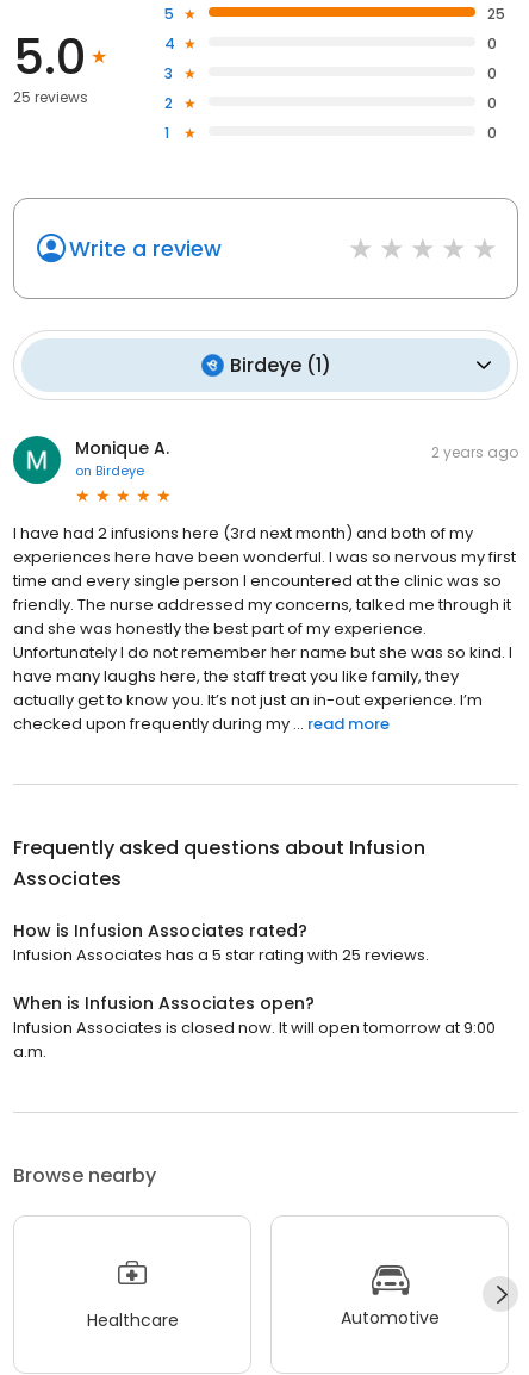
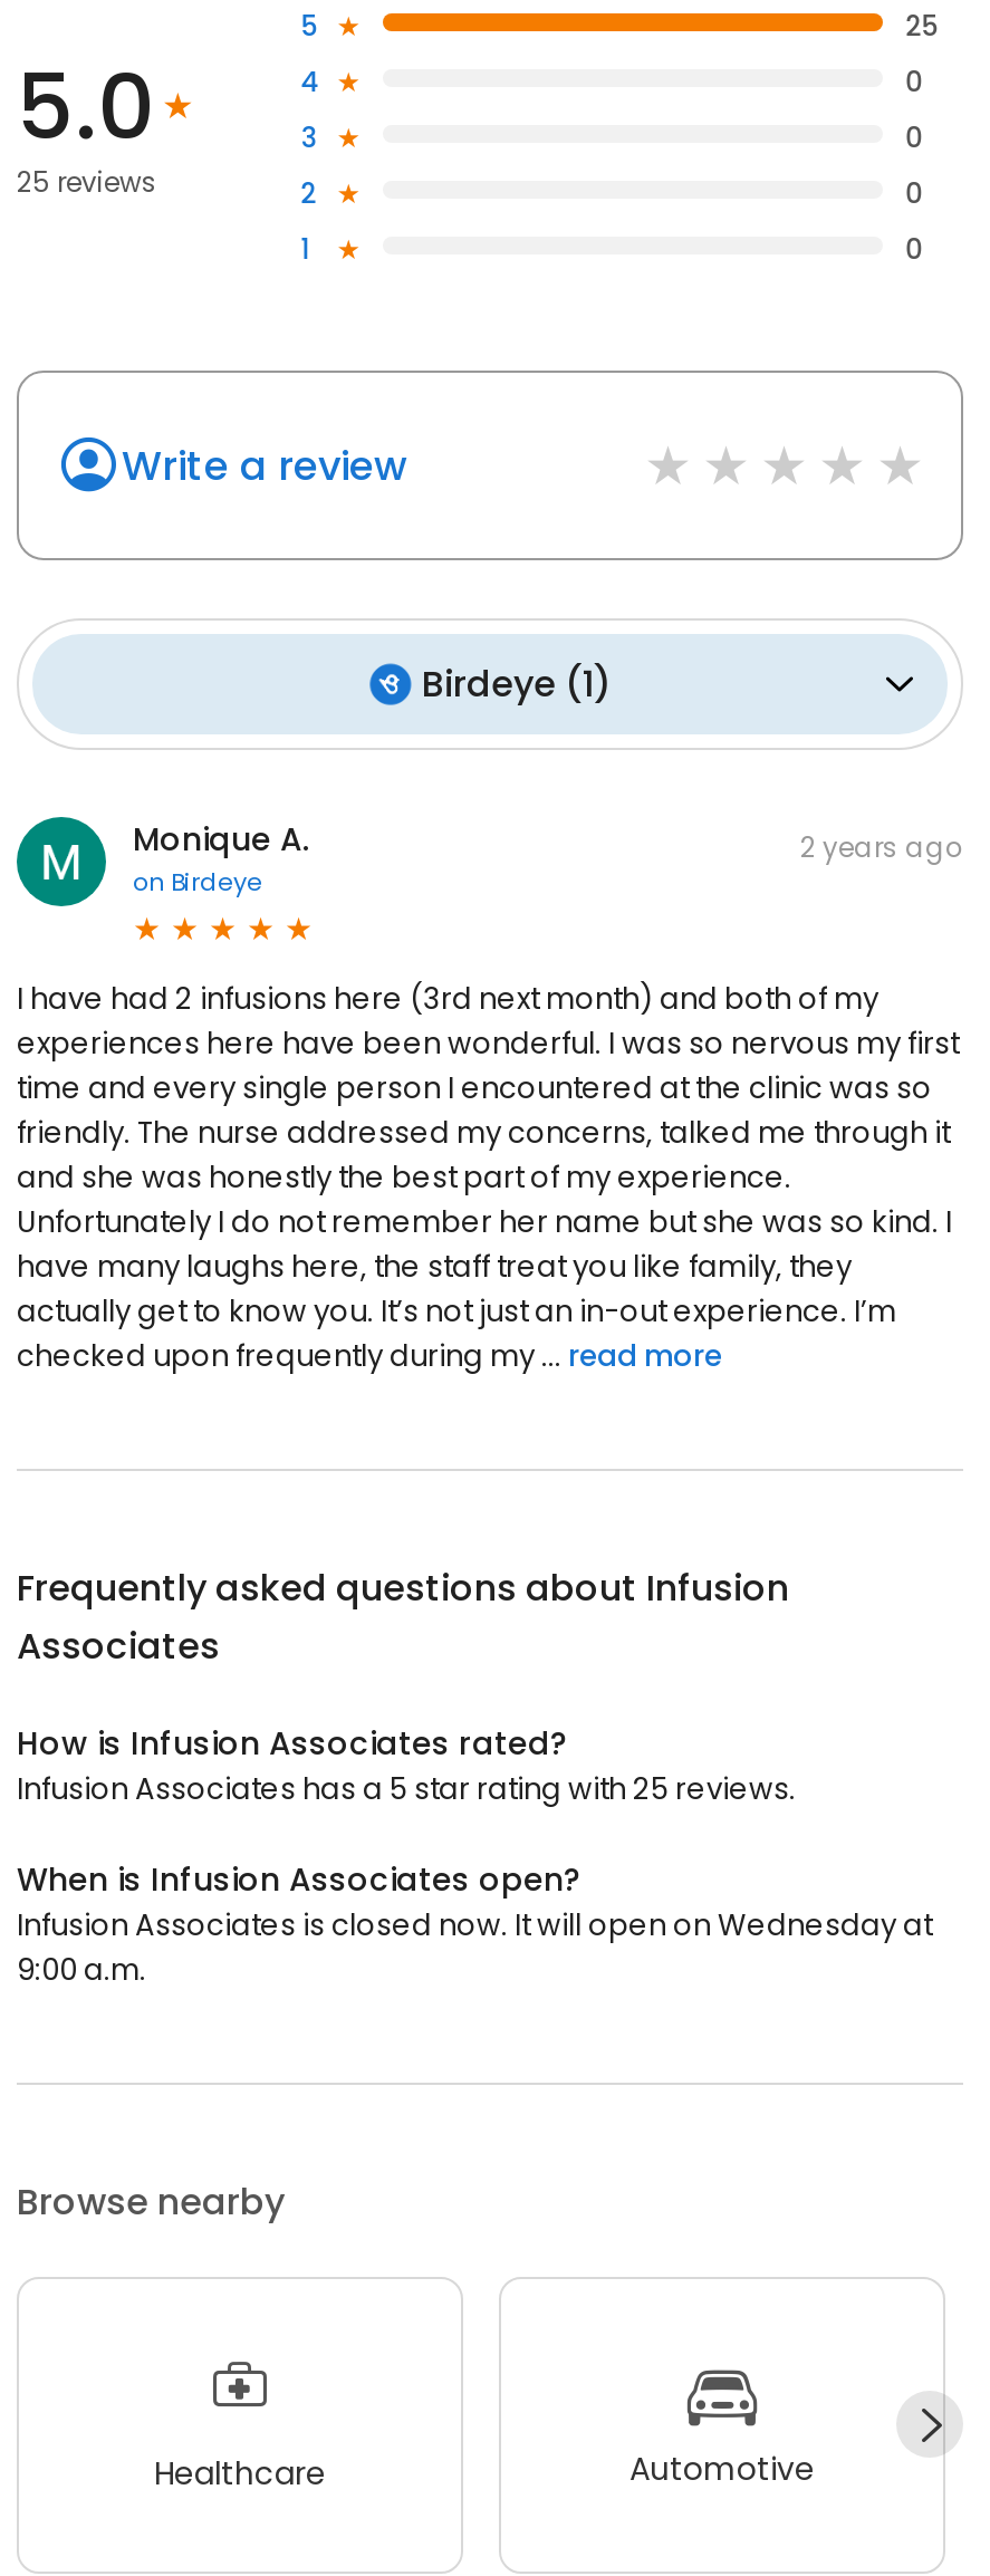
[13,1016,496,1063] Infusion Associates is closed now. It will open tomorrow at 9:00 | a.m. -> [17,1904,932,1991] Infusion Associates is closed now. It will open on Wednesday at | 9:00 a.m.

